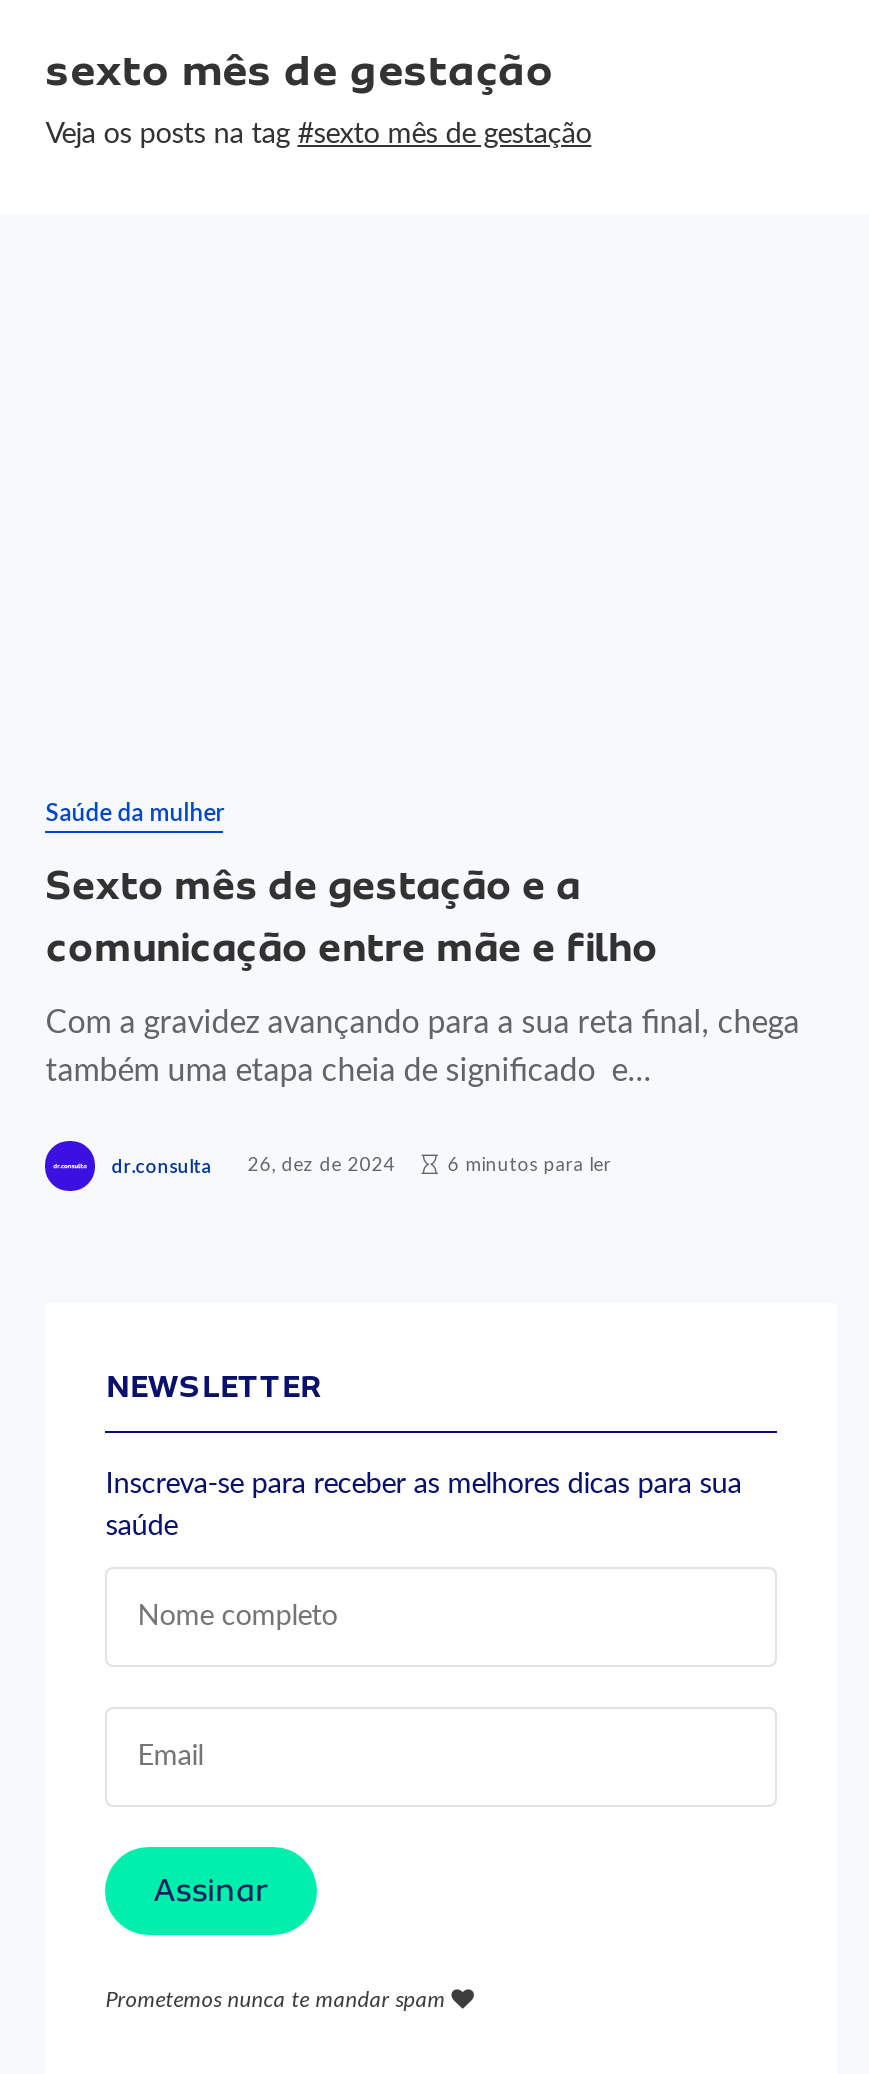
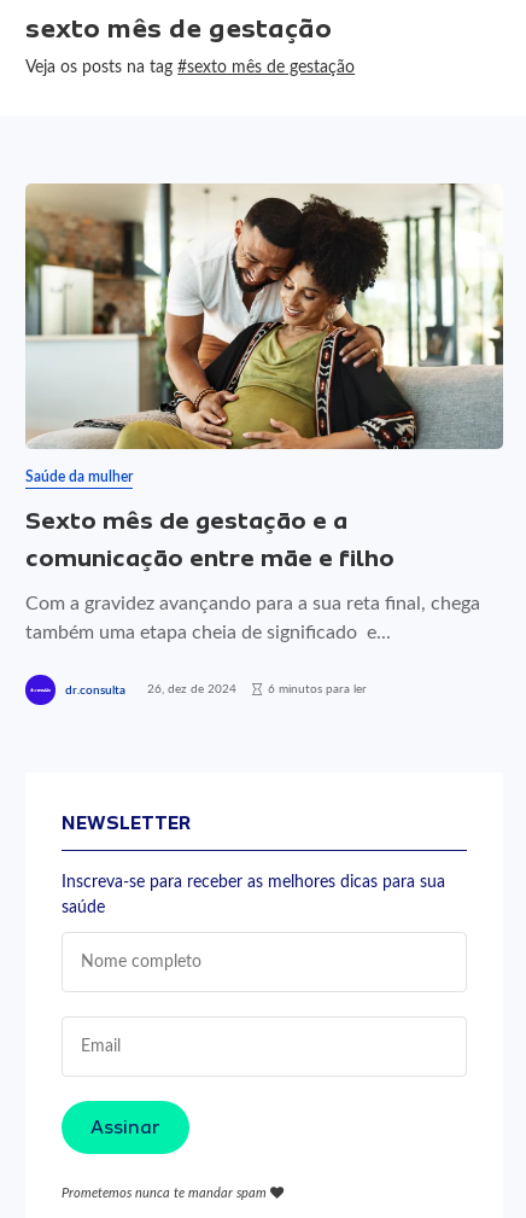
none -> [24,182,504,450] [image]

